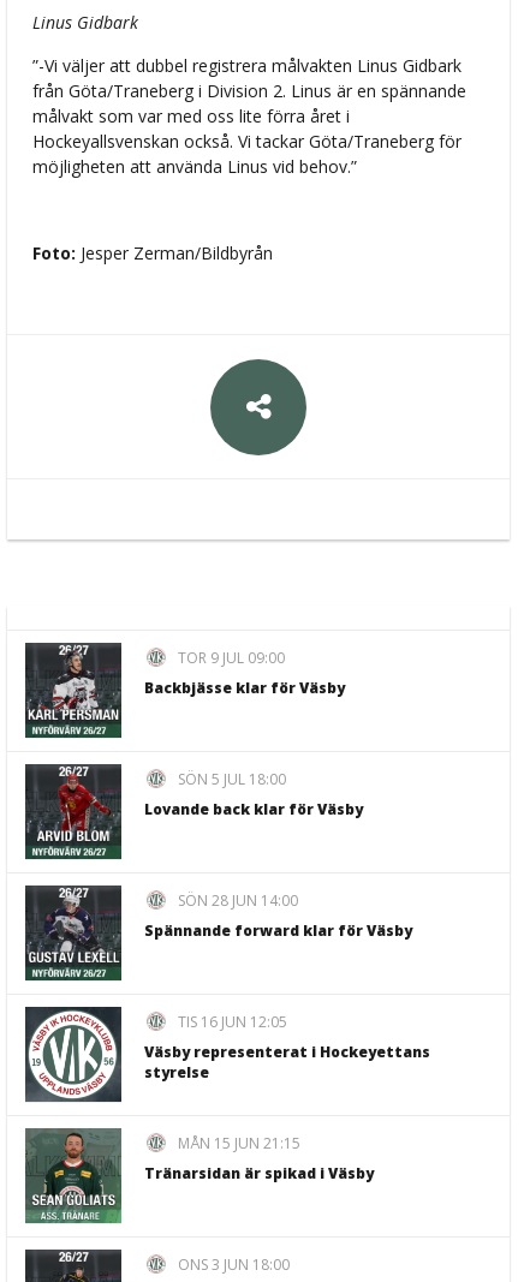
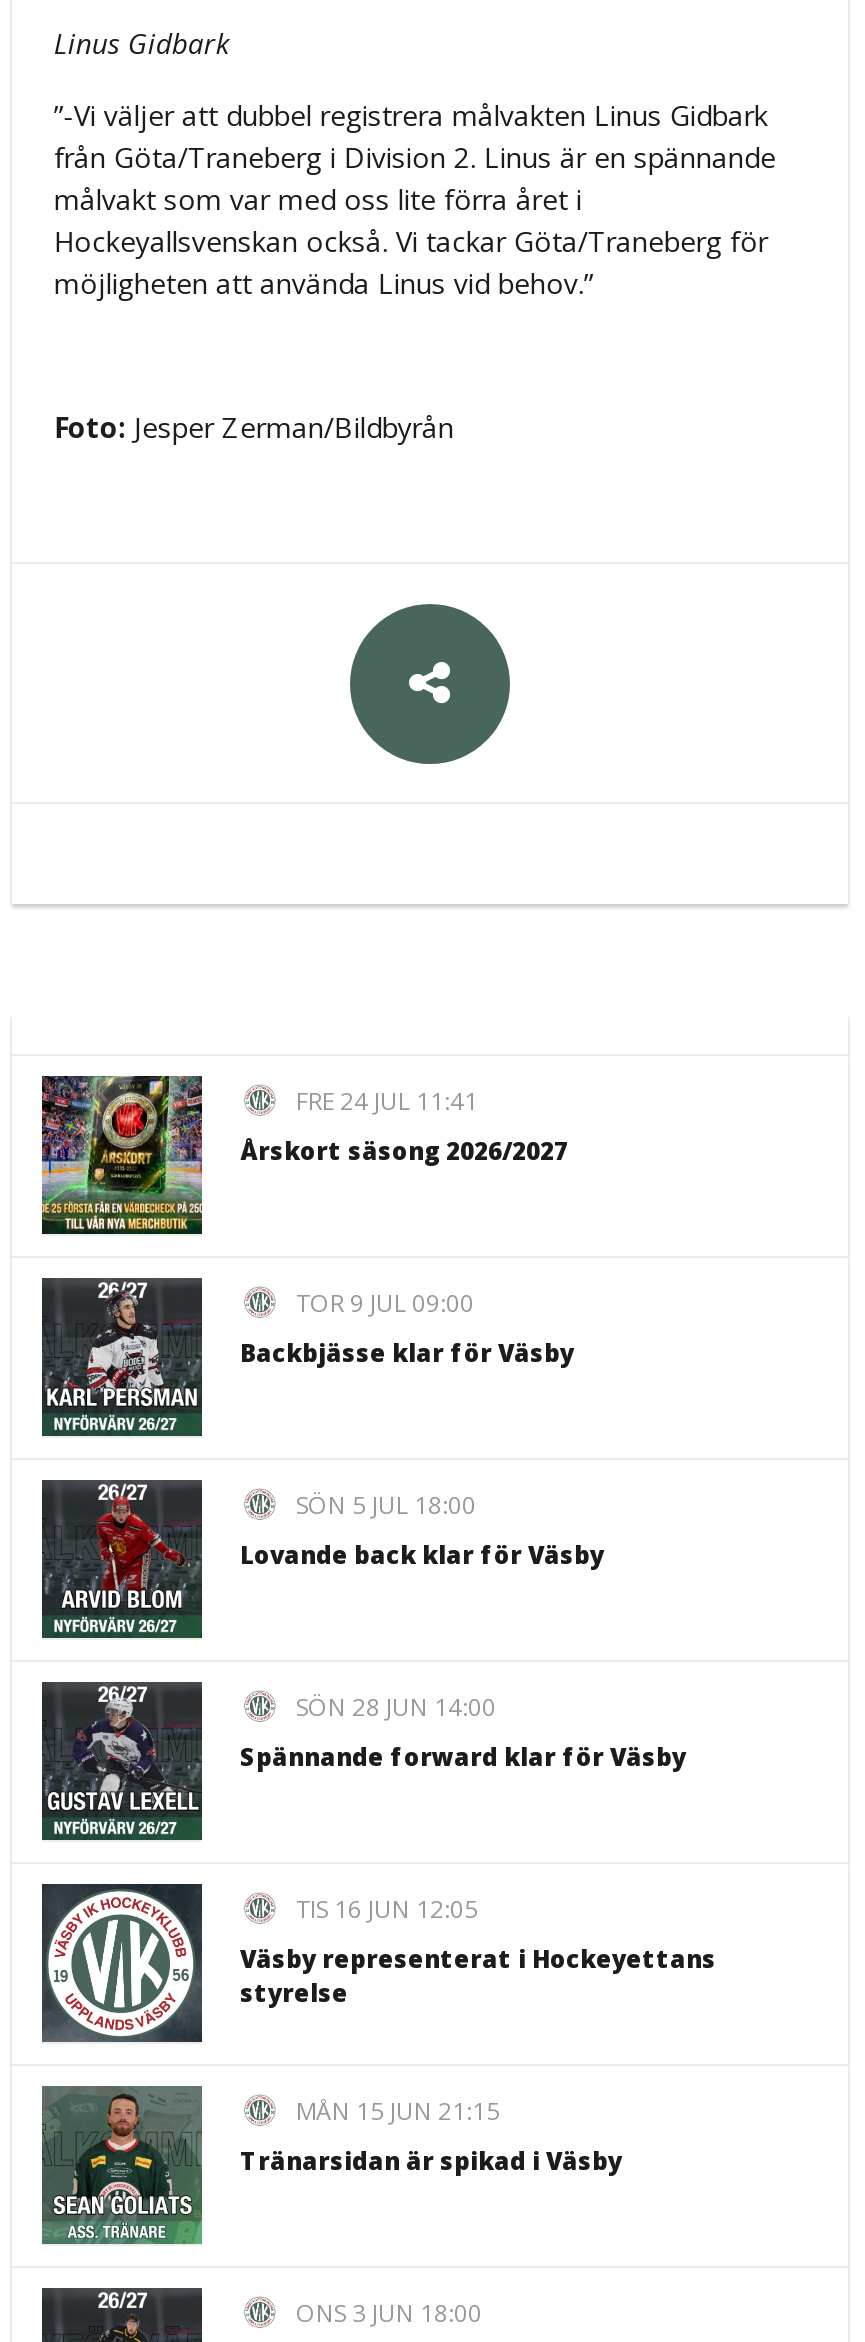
none -> [40,1074,568,1234] [image] | FRE 24 JUL 11:41 | Årskort säsong 2026/2027

